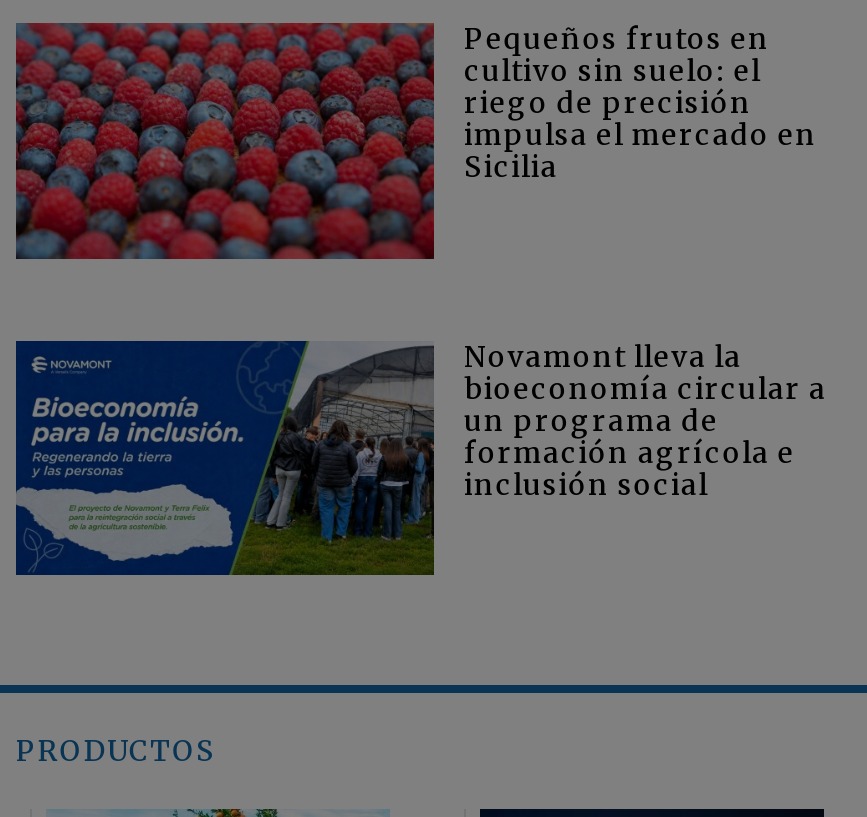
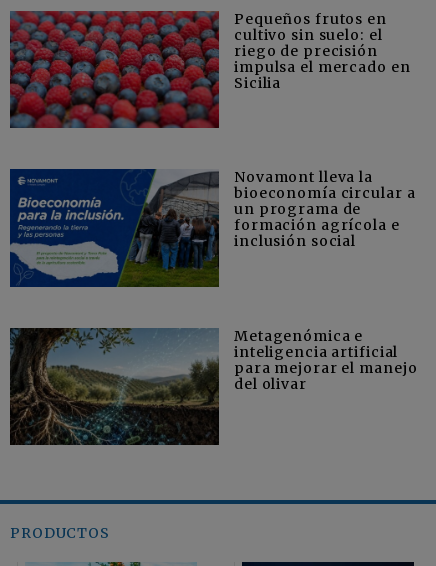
none -> [9,327,417,446] [image] | Metagenómica e | inteligencia artificial | para mejorar el manejo | del olivar

